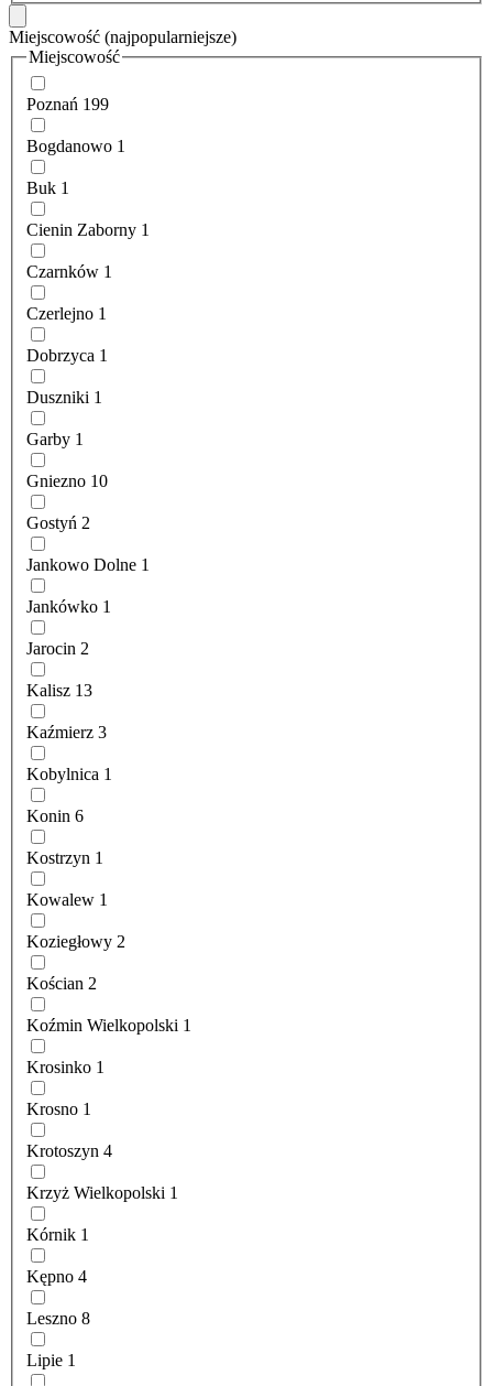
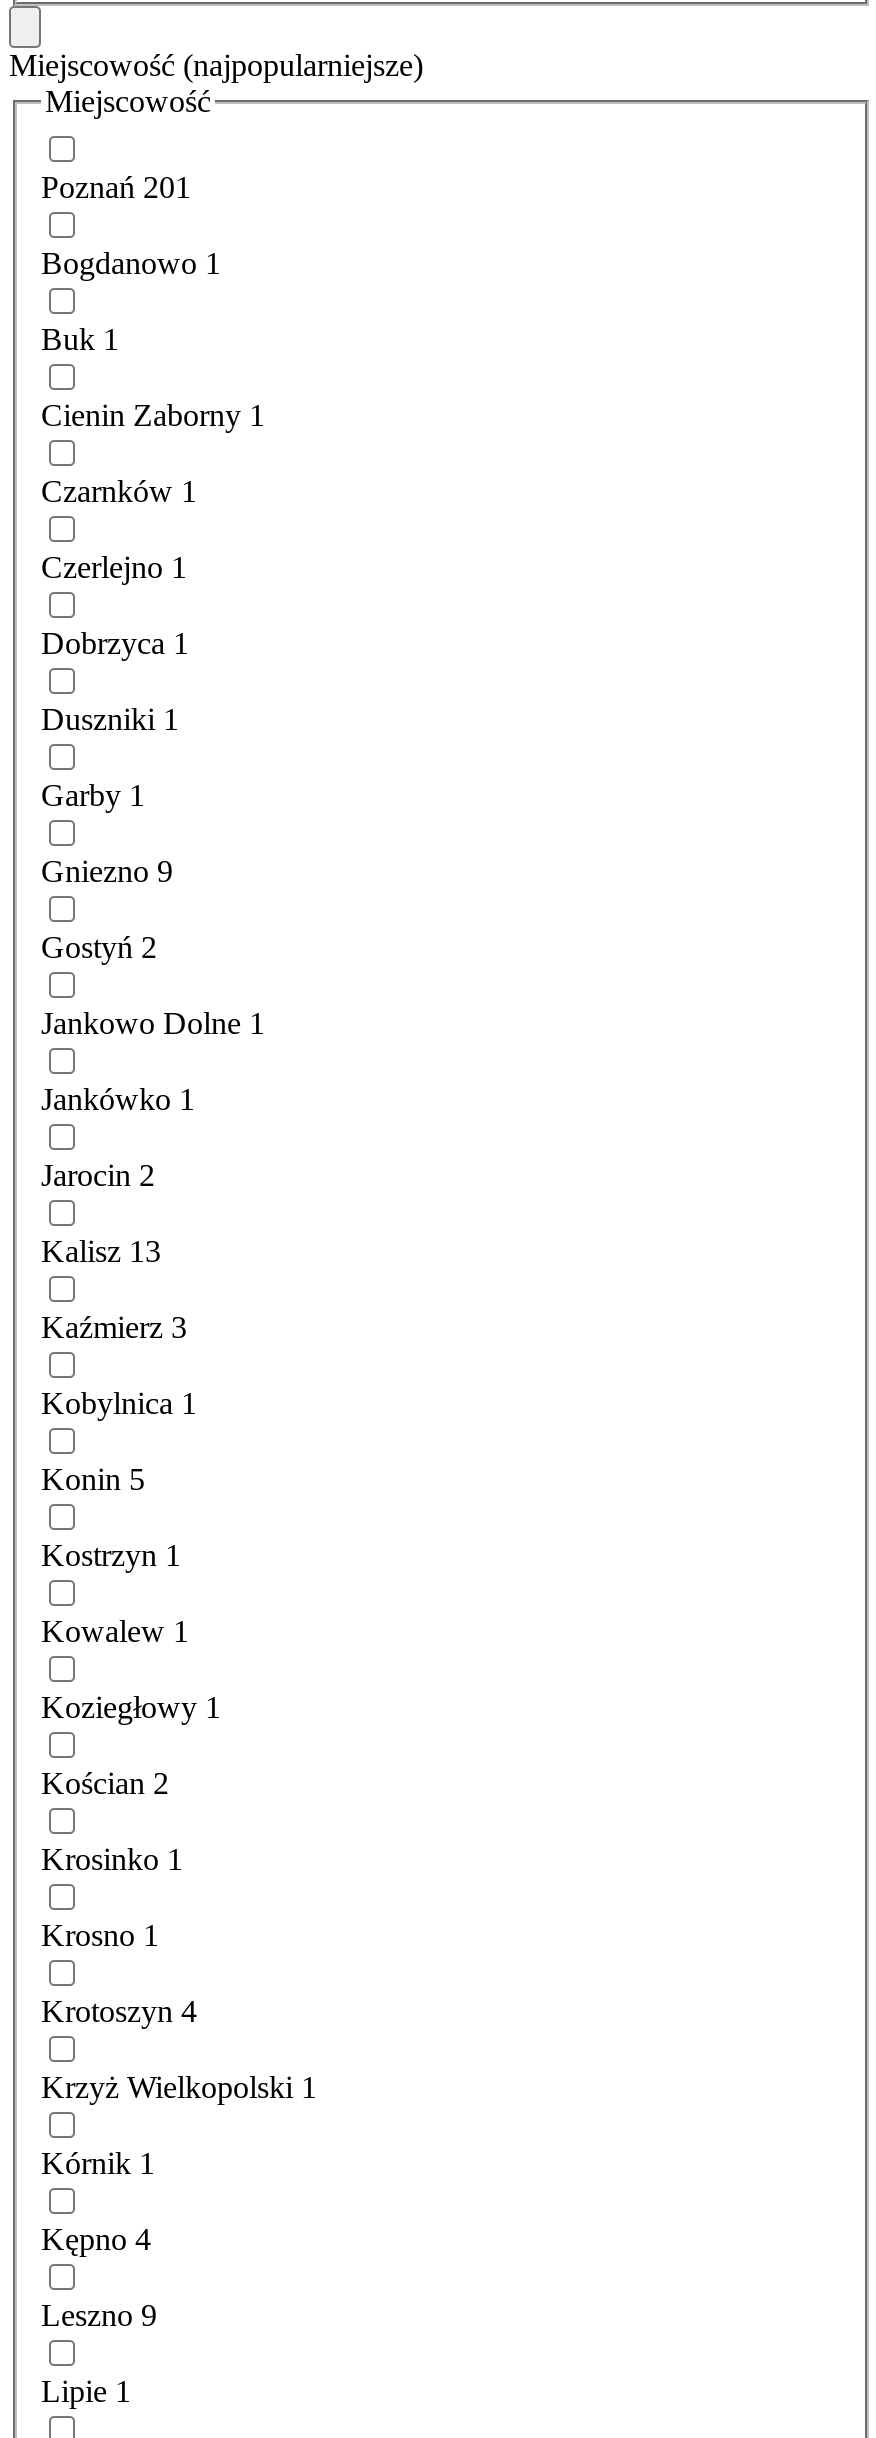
[26,95,109,114] Poznań 199 -> [41,171,191,205] Poznań 201
[26,472,108,491] Gniezno 10 -> [41,855,173,889] Gniezno 9
[26,807,84,826] Konin 6 -> [41,1463,145,1497] Konin 5
[26,933,125,951] Koziegłowy 2 -> [41,1691,221,1725] Koziegłowy 1
[26,1016,191,1035] Koźmin Wielkopolski 1 -> none
[26,1309,90,1328] Leszno 8 -> [41,2299,157,2333] Leszno 9

